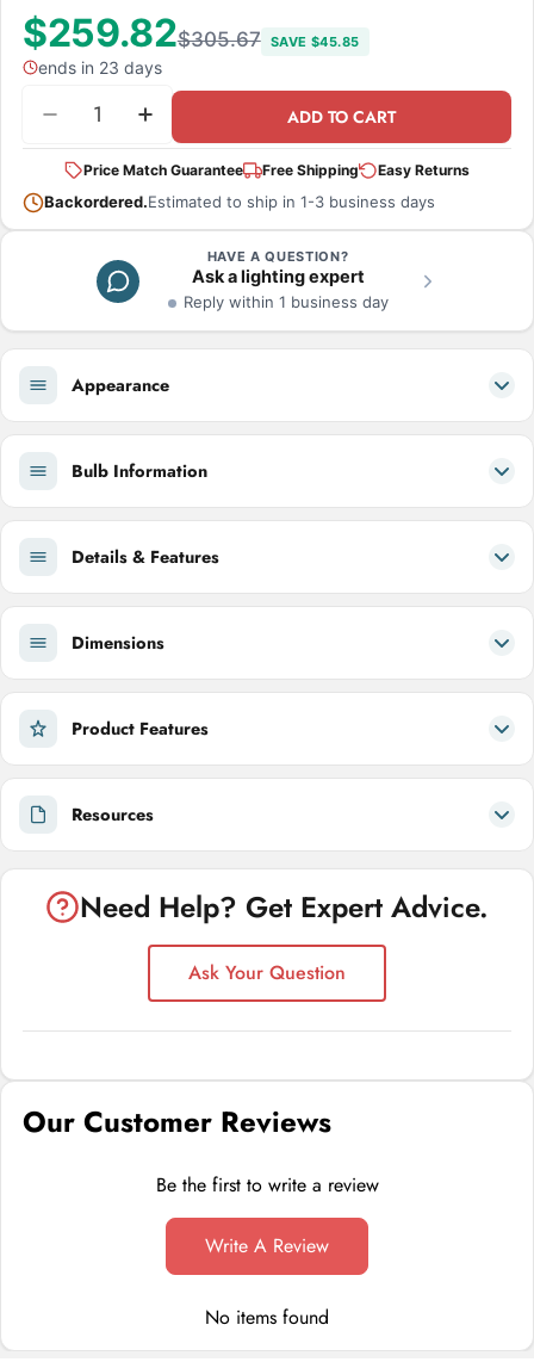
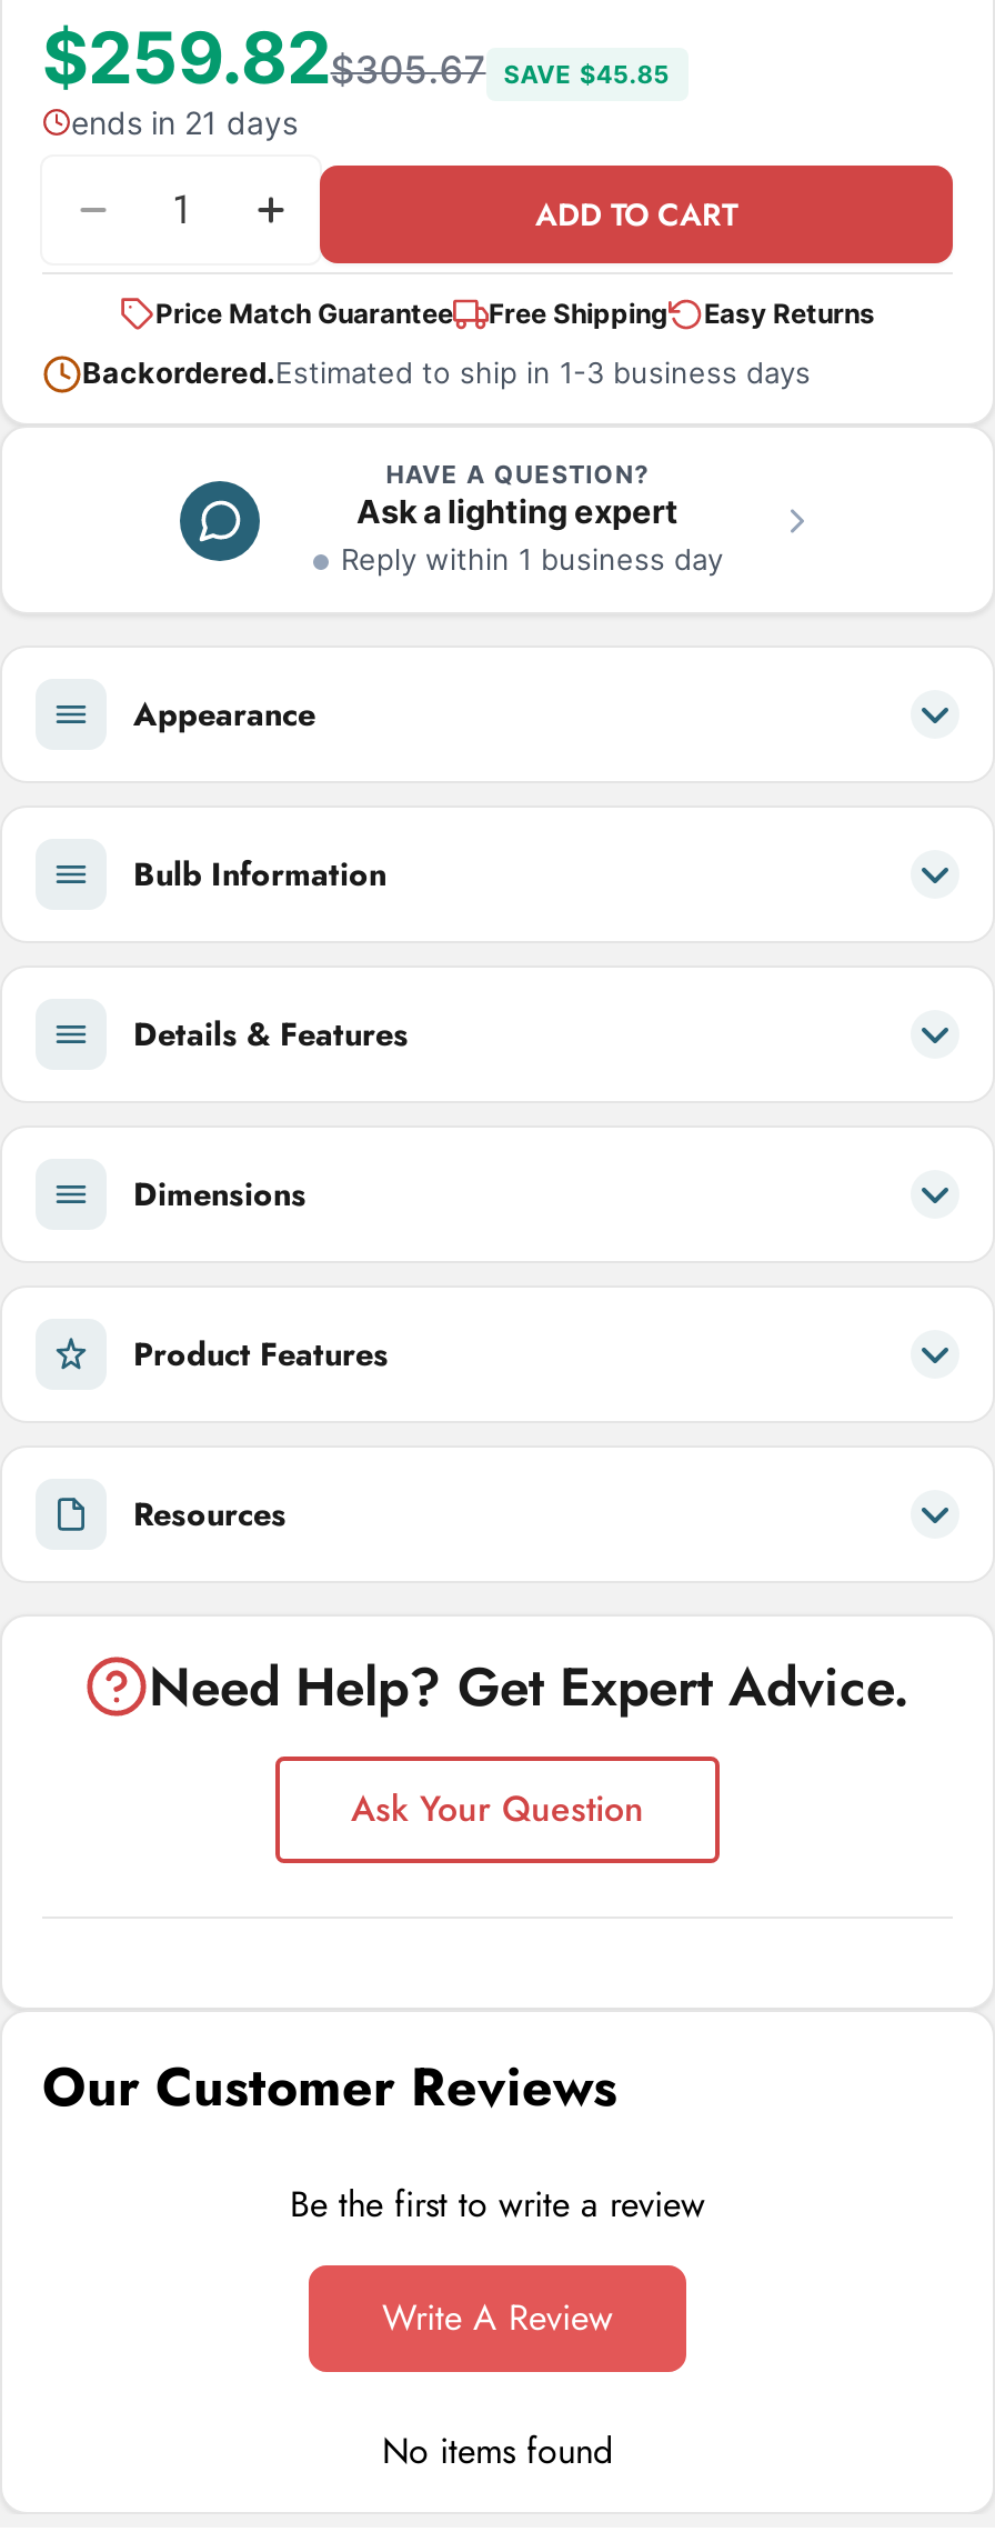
[38,57,162,78] ends in 23 days -> [71,103,298,141] ends in 21 days

